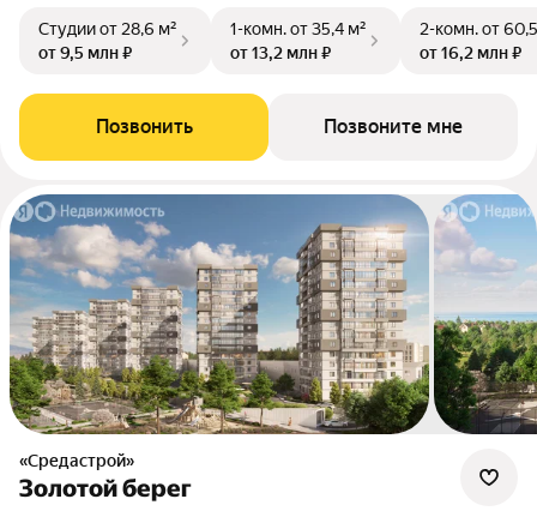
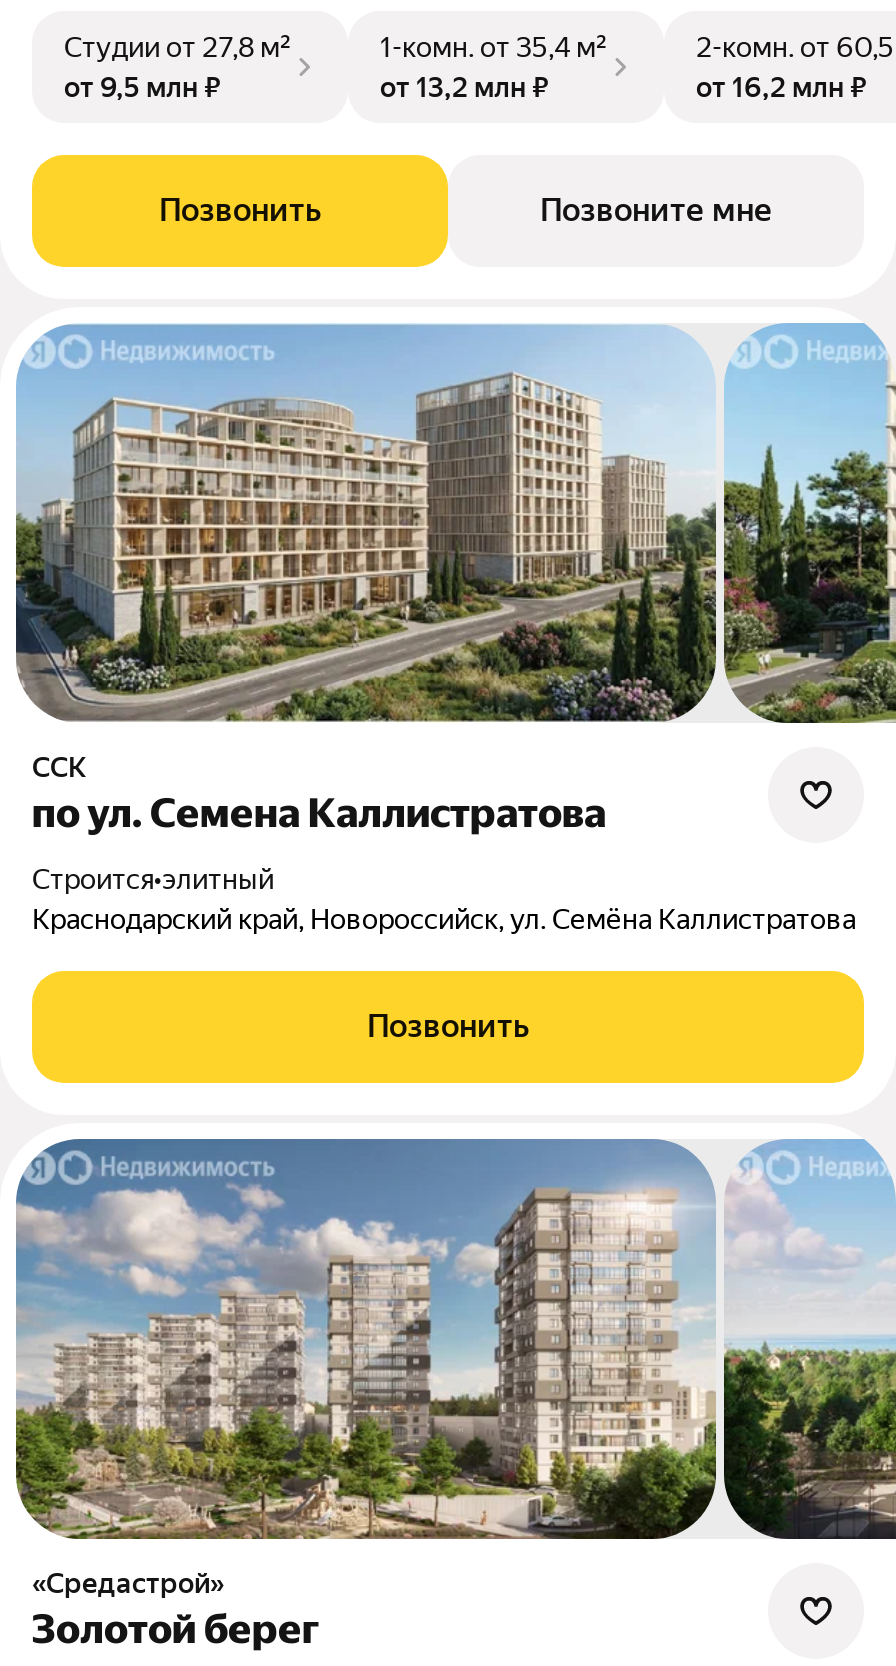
[38,19,177,39] Студии от 28,6 м² -> [64,31,292,63] Студии от 27,8 м²
none -> [14,325,890,1045] [image] | ССК | по ул. Семена Каллистратова | Строится•элитный | Краснодарский край, Новороссийск, ул. Семёна Каллистратова | Позвонить

